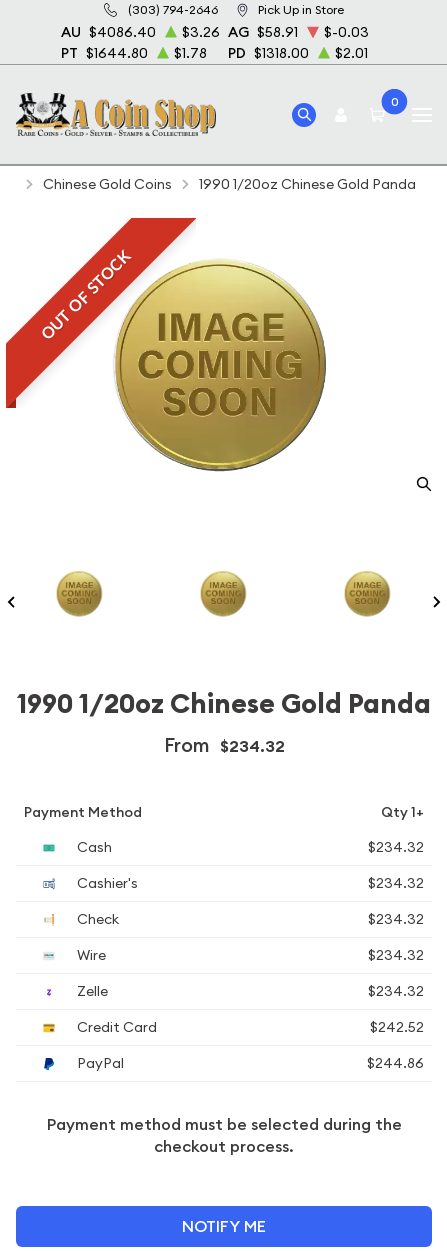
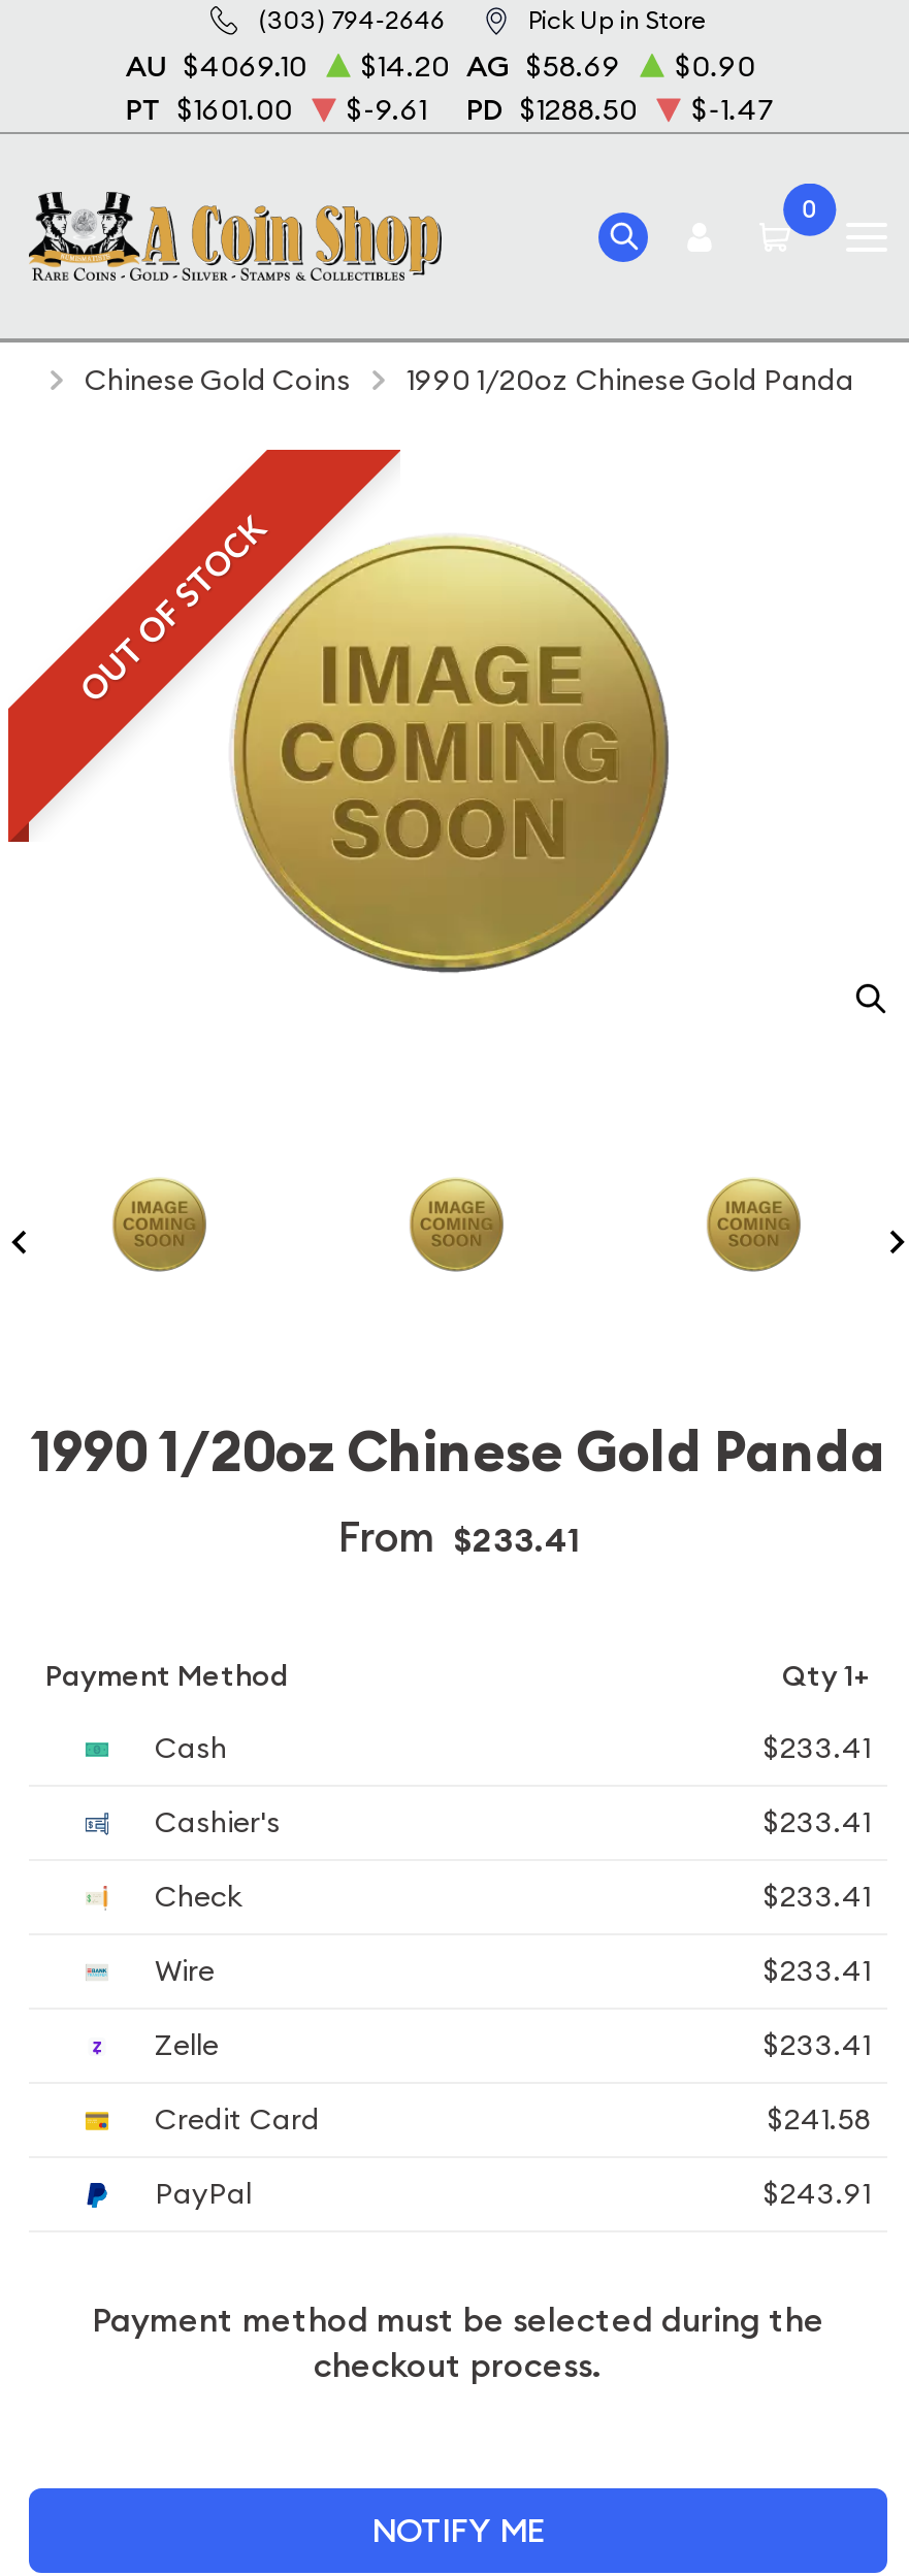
[61,22,156,40] AU $4086.40 -> [125,46,307,84] AU $4069.10
[182,22,298,40] $3.26 AG $58.91 -> [361,46,621,84] $14.20 AG $58.69
[324,22,369,40] $-0.03 -> [675,46,756,84] $0.90
[61,43,148,61] PT $1644.80 -> [125,90,293,127] PT $1601.00
[174,43,207,61] $1.78 -> [347,90,427,127] $-9.61
[228,43,309,61] PD $1318.00 -> [466,90,638,127] PD $1288.50
[335,43,368,61] $2.01 -> [692,90,776,127] $-1.47
[163,732,284,758] From $234.32 -> [338,1510,578,1564] From $233.41
[368,838,424,856] $234.32 -> [764,1729,871,1766] $233.41
[368,874,424,892] $234.32 -> [764,1803,871,1840] $233.41
[368,910,424,928] $234.32 -> [764,1878,871,1915] $233.41
[368,946,424,964] $234.32 -> [764,1952,871,1989] $233.41
[368,982,424,1000] $234.32 -> [764,2026,871,2063] $233.41
[370,1018,424,1036] $242.52 -> [768,2100,871,2138] $241.58
[367,1054,424,1072] $244.86 -> [764,2175,871,2212] $243.91

